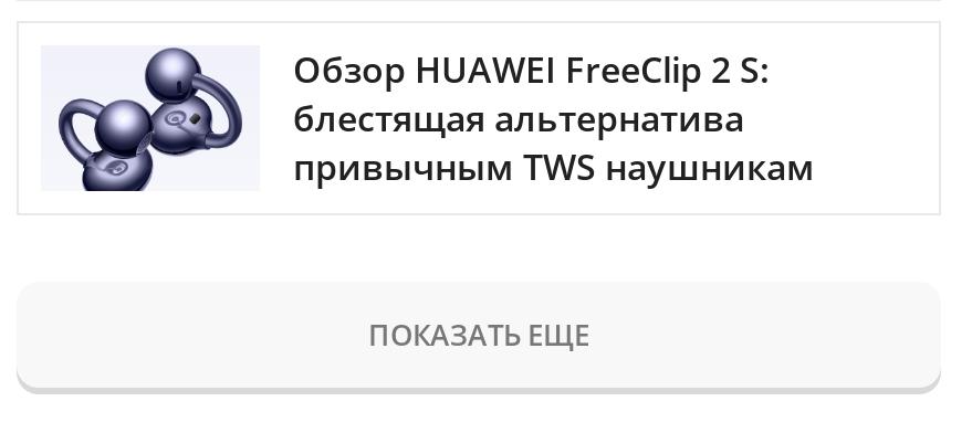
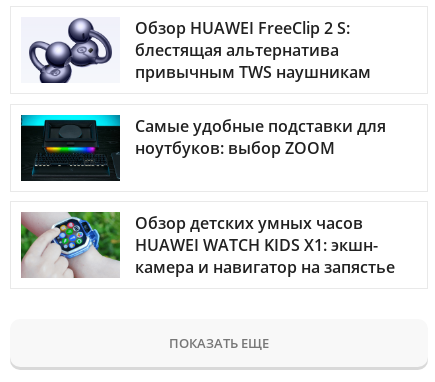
none -> [20,114,395,278] [image] | Самые удобные подставки для | ноутбуков: выбор ZOOM | Обзор детских умных часов | HUAWEI WATCH KIDS X1: экшн- | камера и навигатор на запястье
none -> [20,211,121,279] [image]

